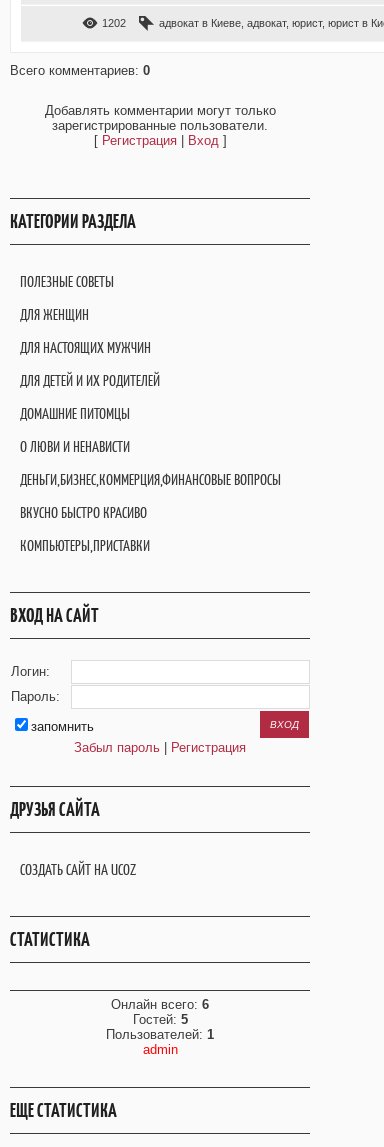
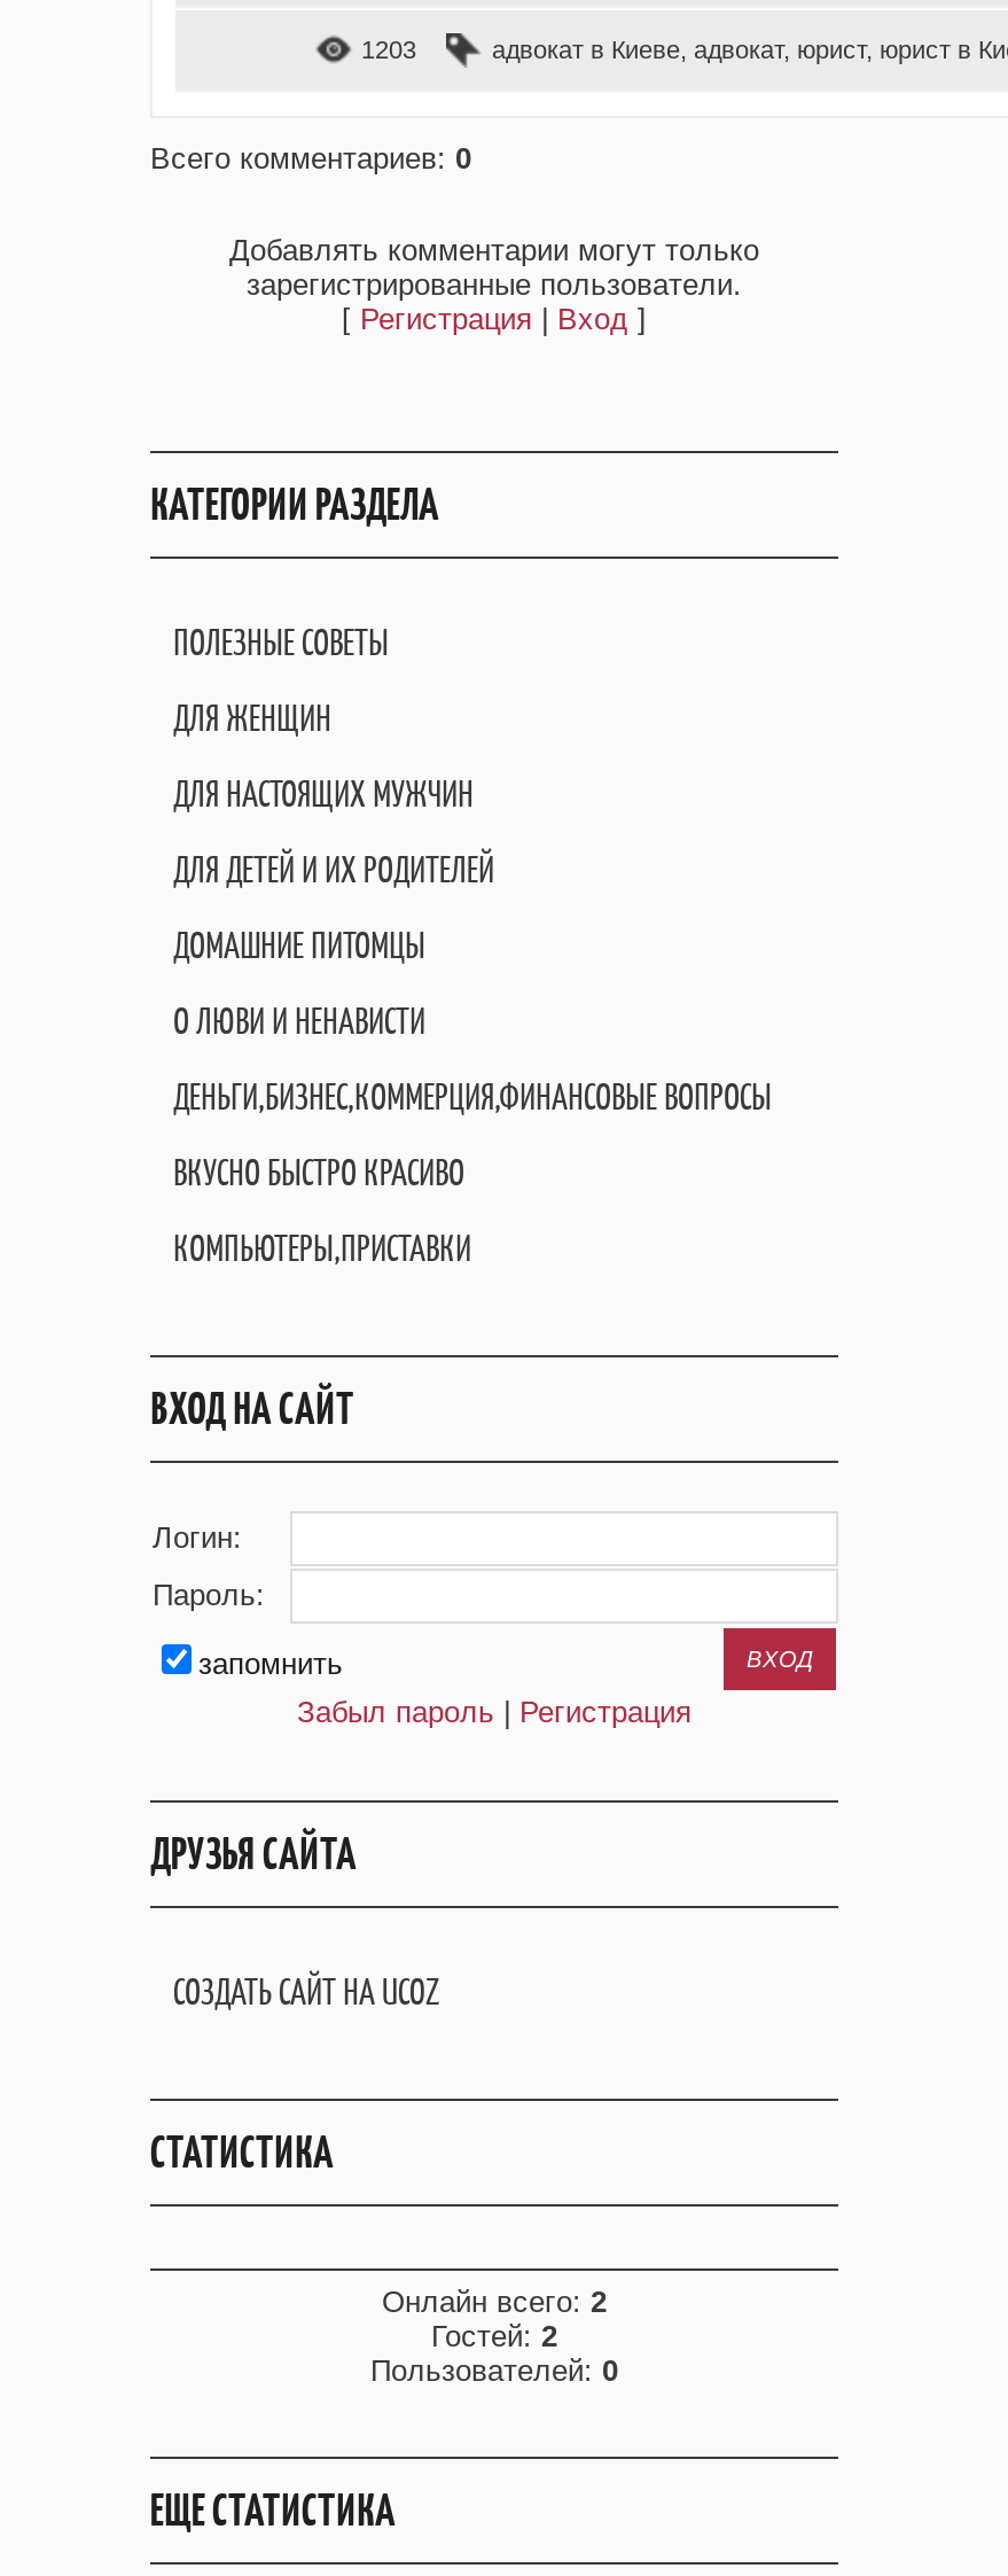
[102,17,126,29] 1202 -> [361,36,416,63] 1203
[106,997,214,1057] Онлайн всего: 6 | Гостей: 5 | Пользователей: 1 | admin -> [370,2285,618,2388] Онлайн всего: 2 | Гостей: 2 | Пользователей: 0

